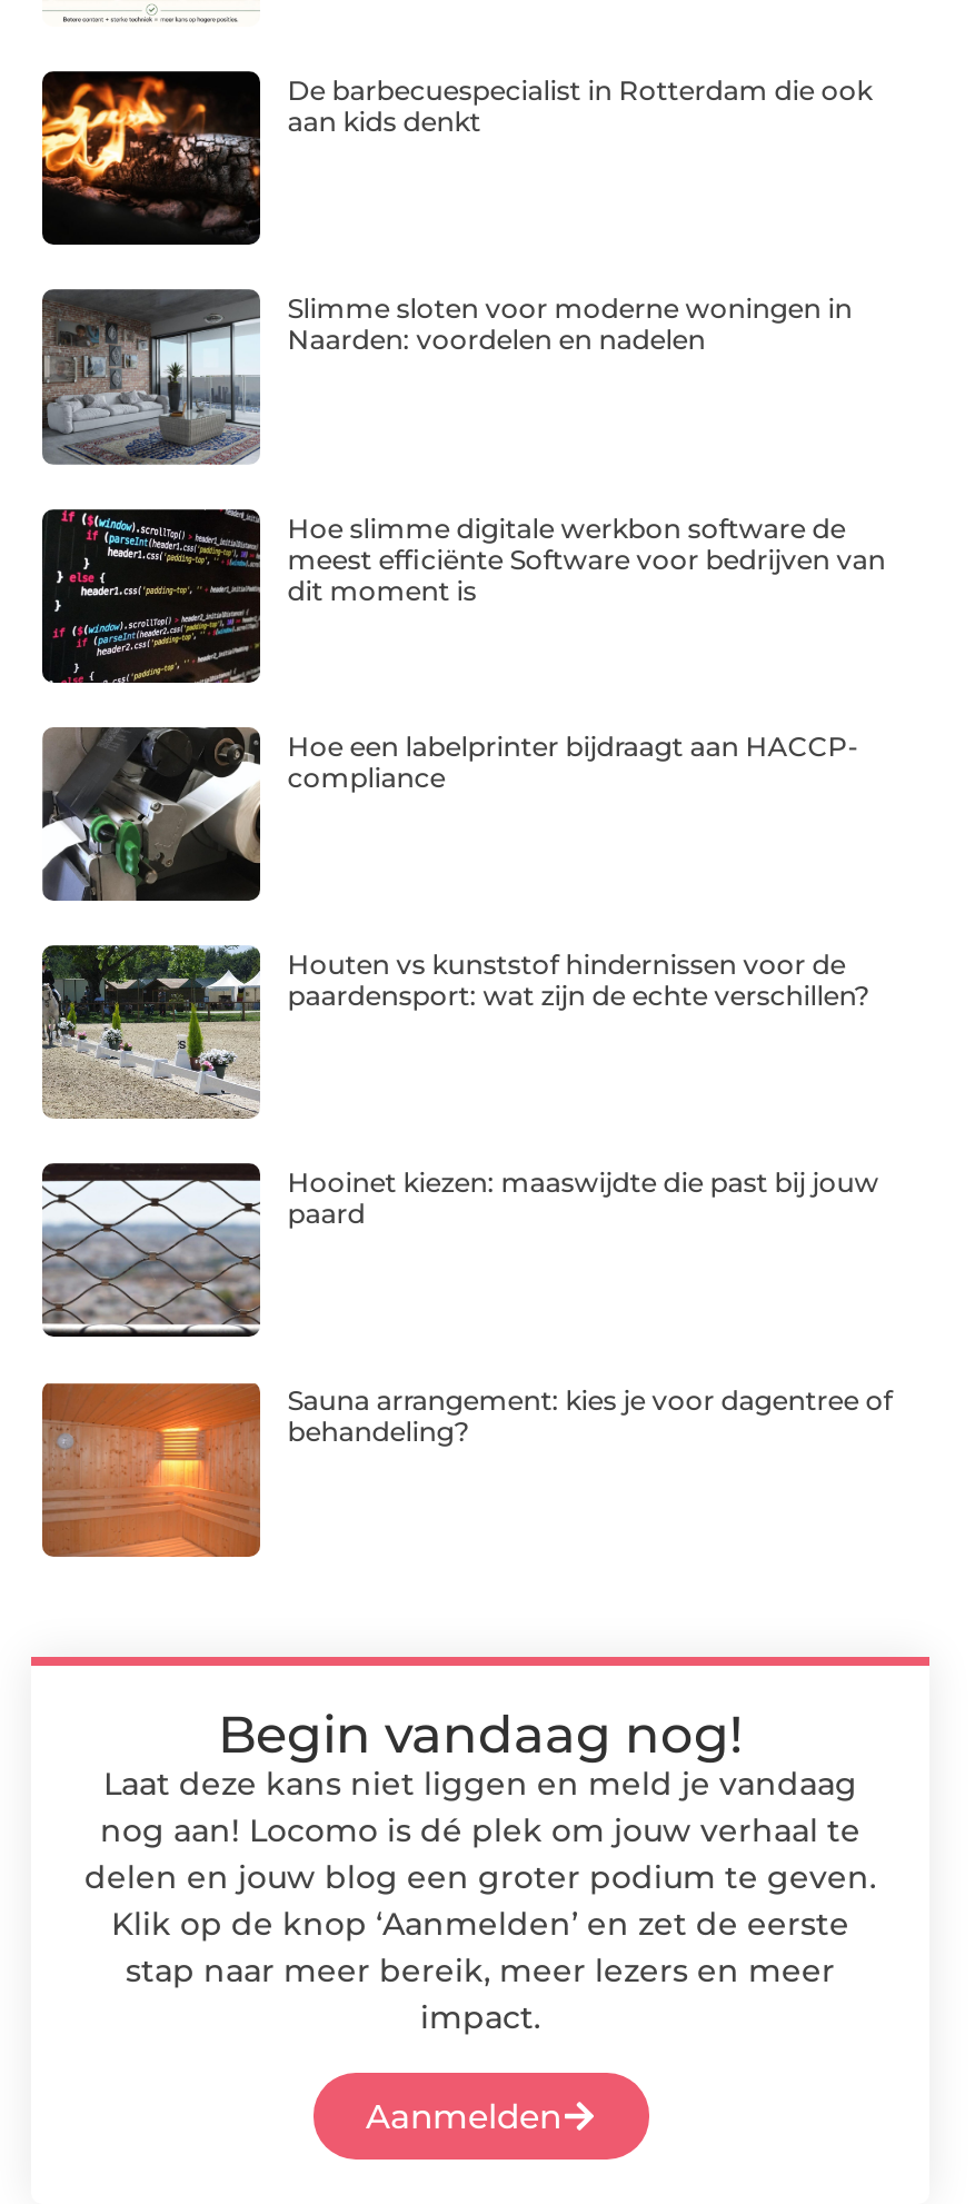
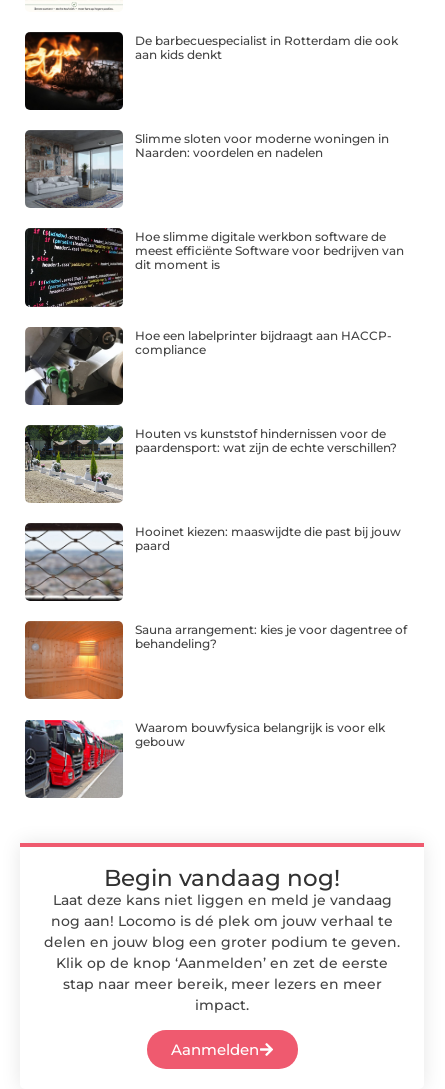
none -> [24,719,385,799] [image] | Waarom bouwfysica belangrijk is voor elk | gebouw

